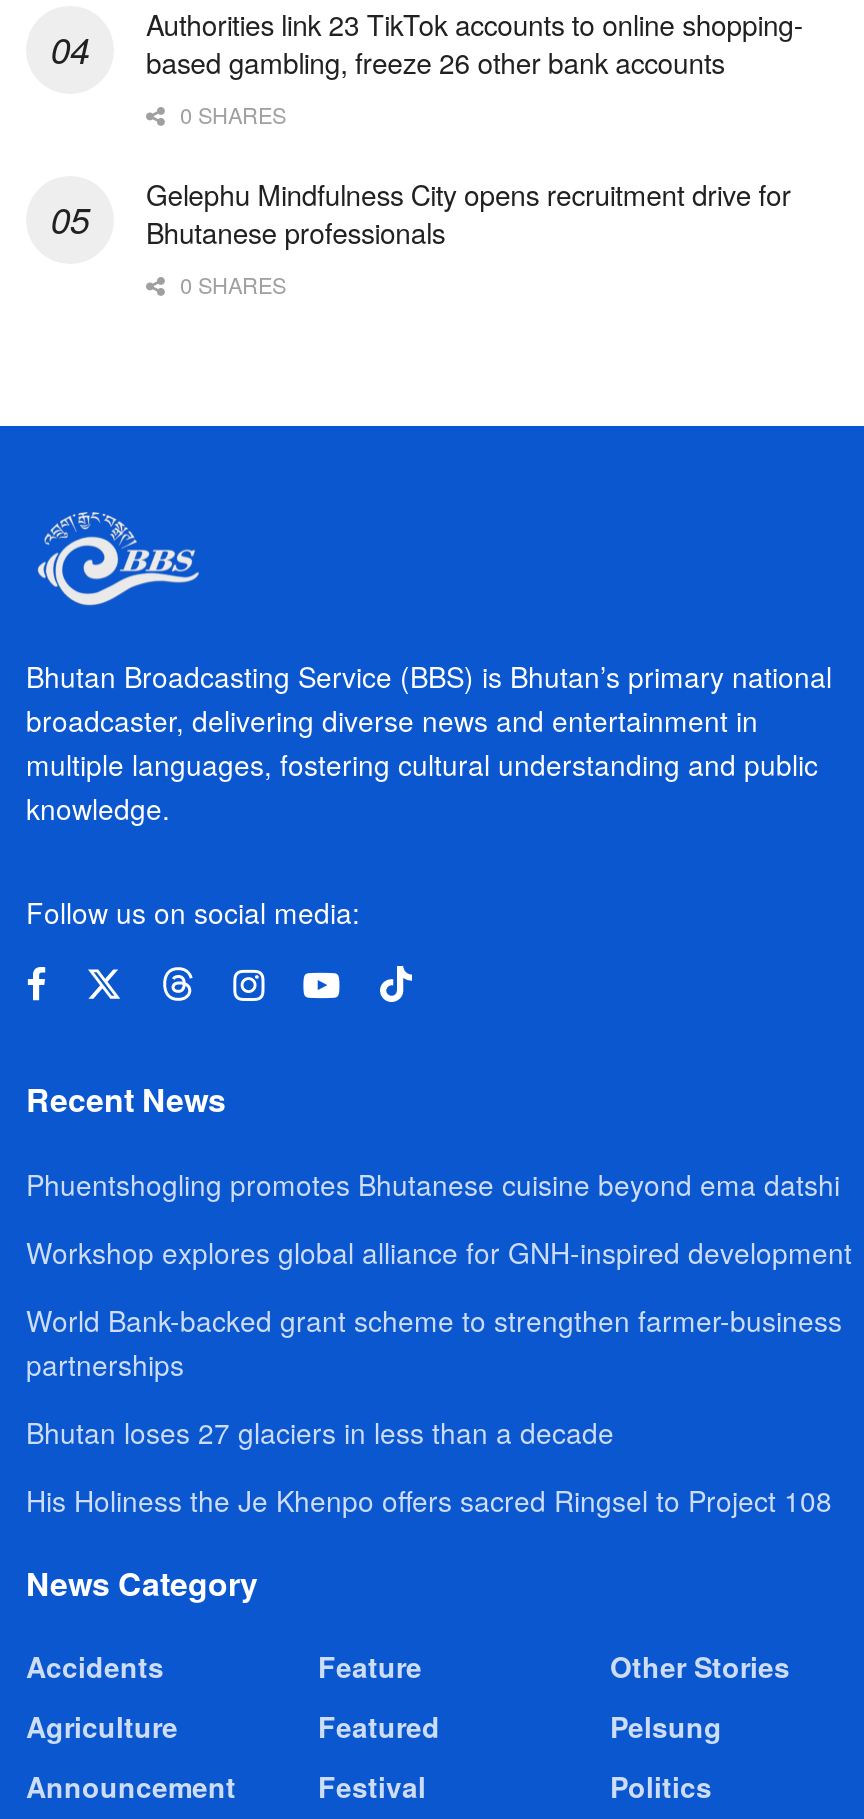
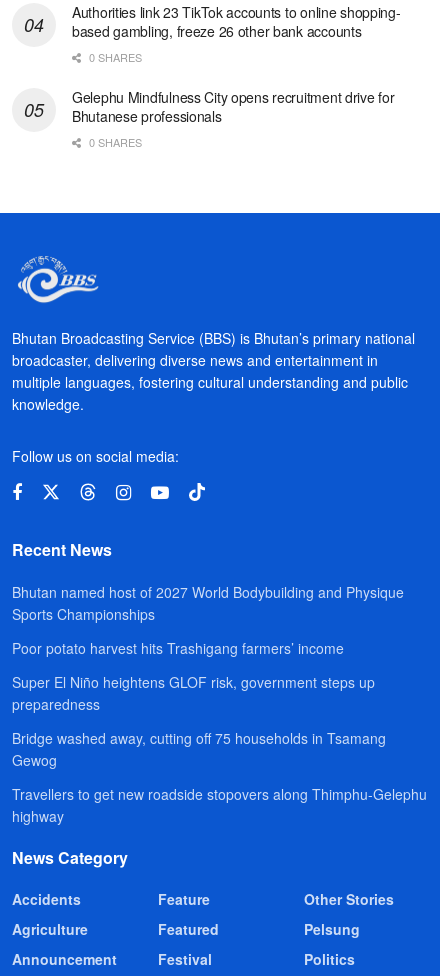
[26,1164,840,1204] Phuentshogling promotes Bhutanese cuisine beyond ema datshi -> [12,582,404,624] Bhutan named host of 2027 World Bodybuilding and Physique | Sports Championships
[26,1232,852,1272] Workshop explores global alliance for GNH-inspired development -> [12,638,344,658] Poor potato harvest hits Trashigang farmers’ income
[26,1300,842,1384] World Bank-backed grant scheme to strengthen farmer-business | partnerships -> [12,672,375,714] Super El Niño heightens GLOF risk, government steps up | preparedness
[26,1412,614,1452] Bhutan loses 27 glaciers in less than a decade -> [12,728,386,770] Bridge washed away, cutting off 75 households in Tsamang | Gewog
[26,1480,832,1520] His Holiness the Je Khenpo offers sacred Ringsel to Project 108 -> [12,784,427,826] Travellers to get new roadside stopovers along Thimphu-Gelephu | highway

